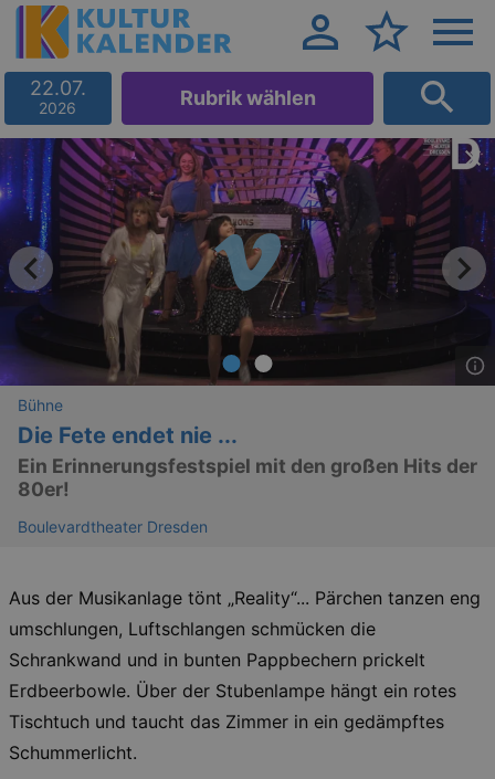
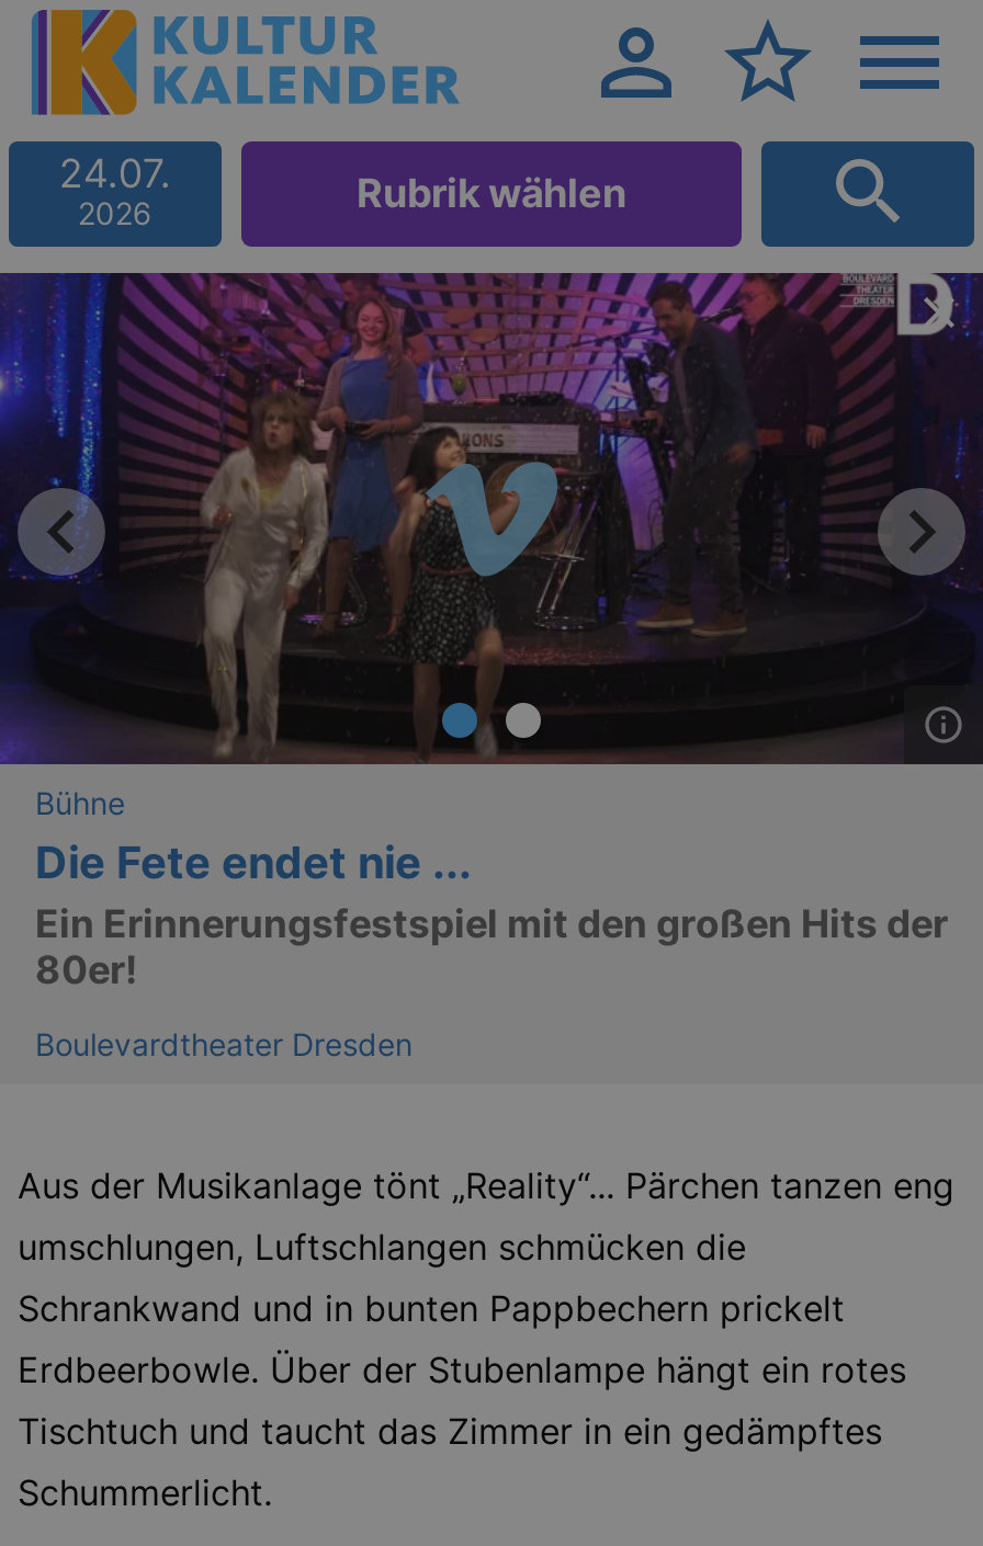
[30,76,86,99] 22.07. -> [59,150,171,196] 24.07.

